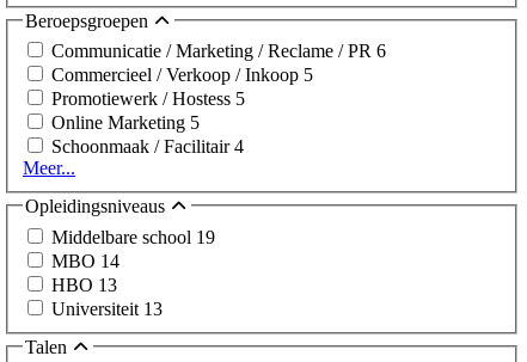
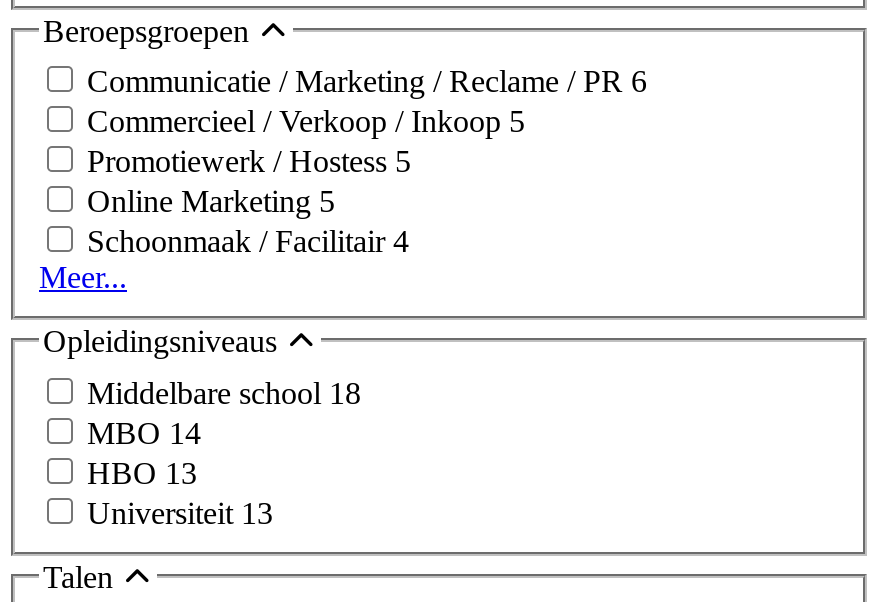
[51,227,215,247] Middelbare school 19 -> [87,376,361,410] Middelbare school 18

